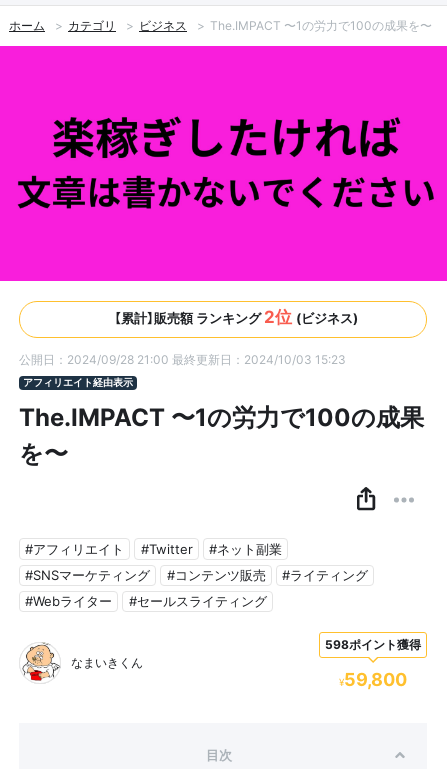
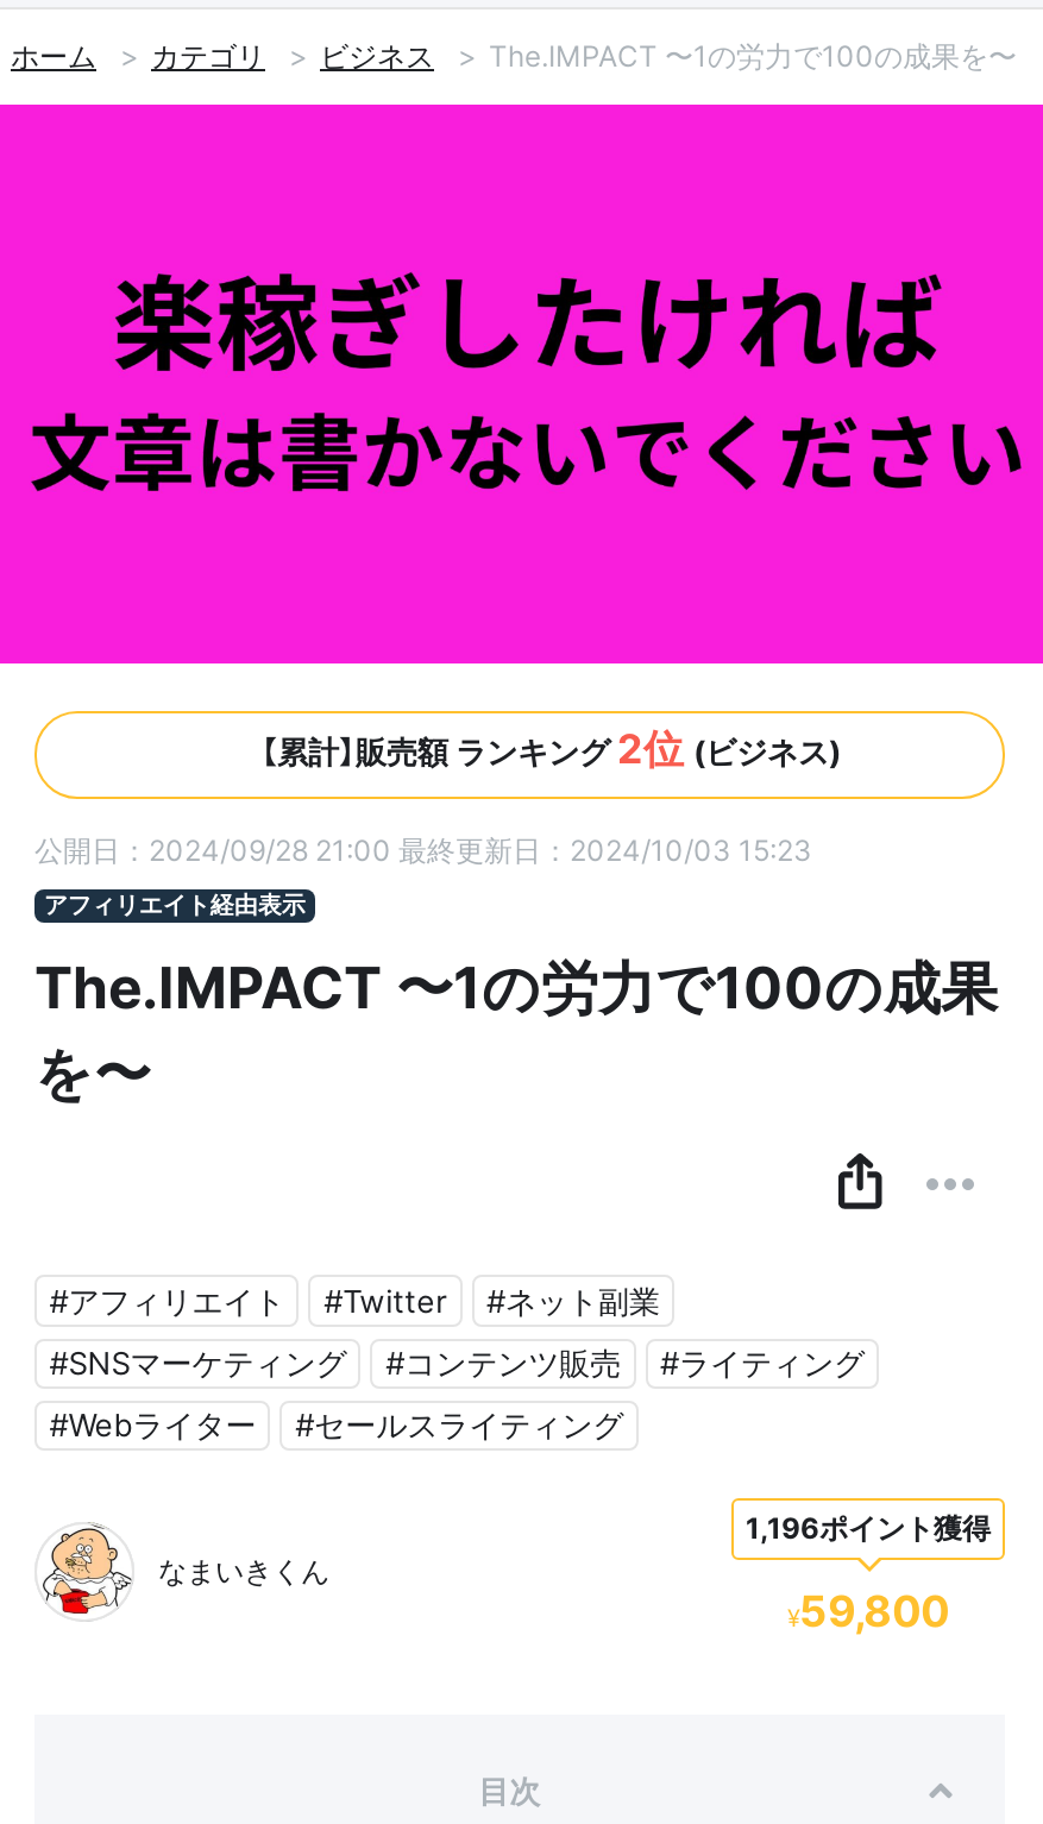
[325,637,421,652] 598ポイント獲得 -> [746,1511,991,1547] 1,196ポイント獲得

